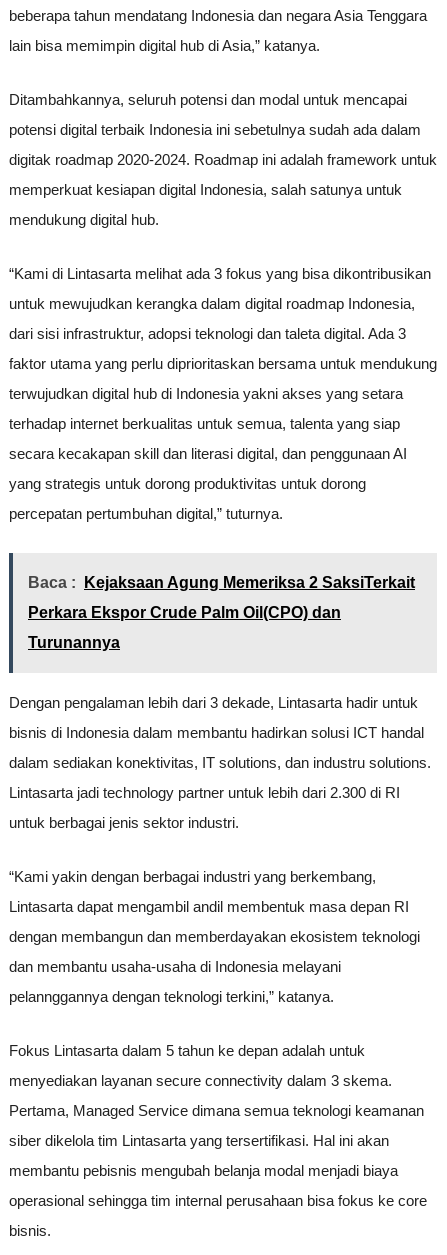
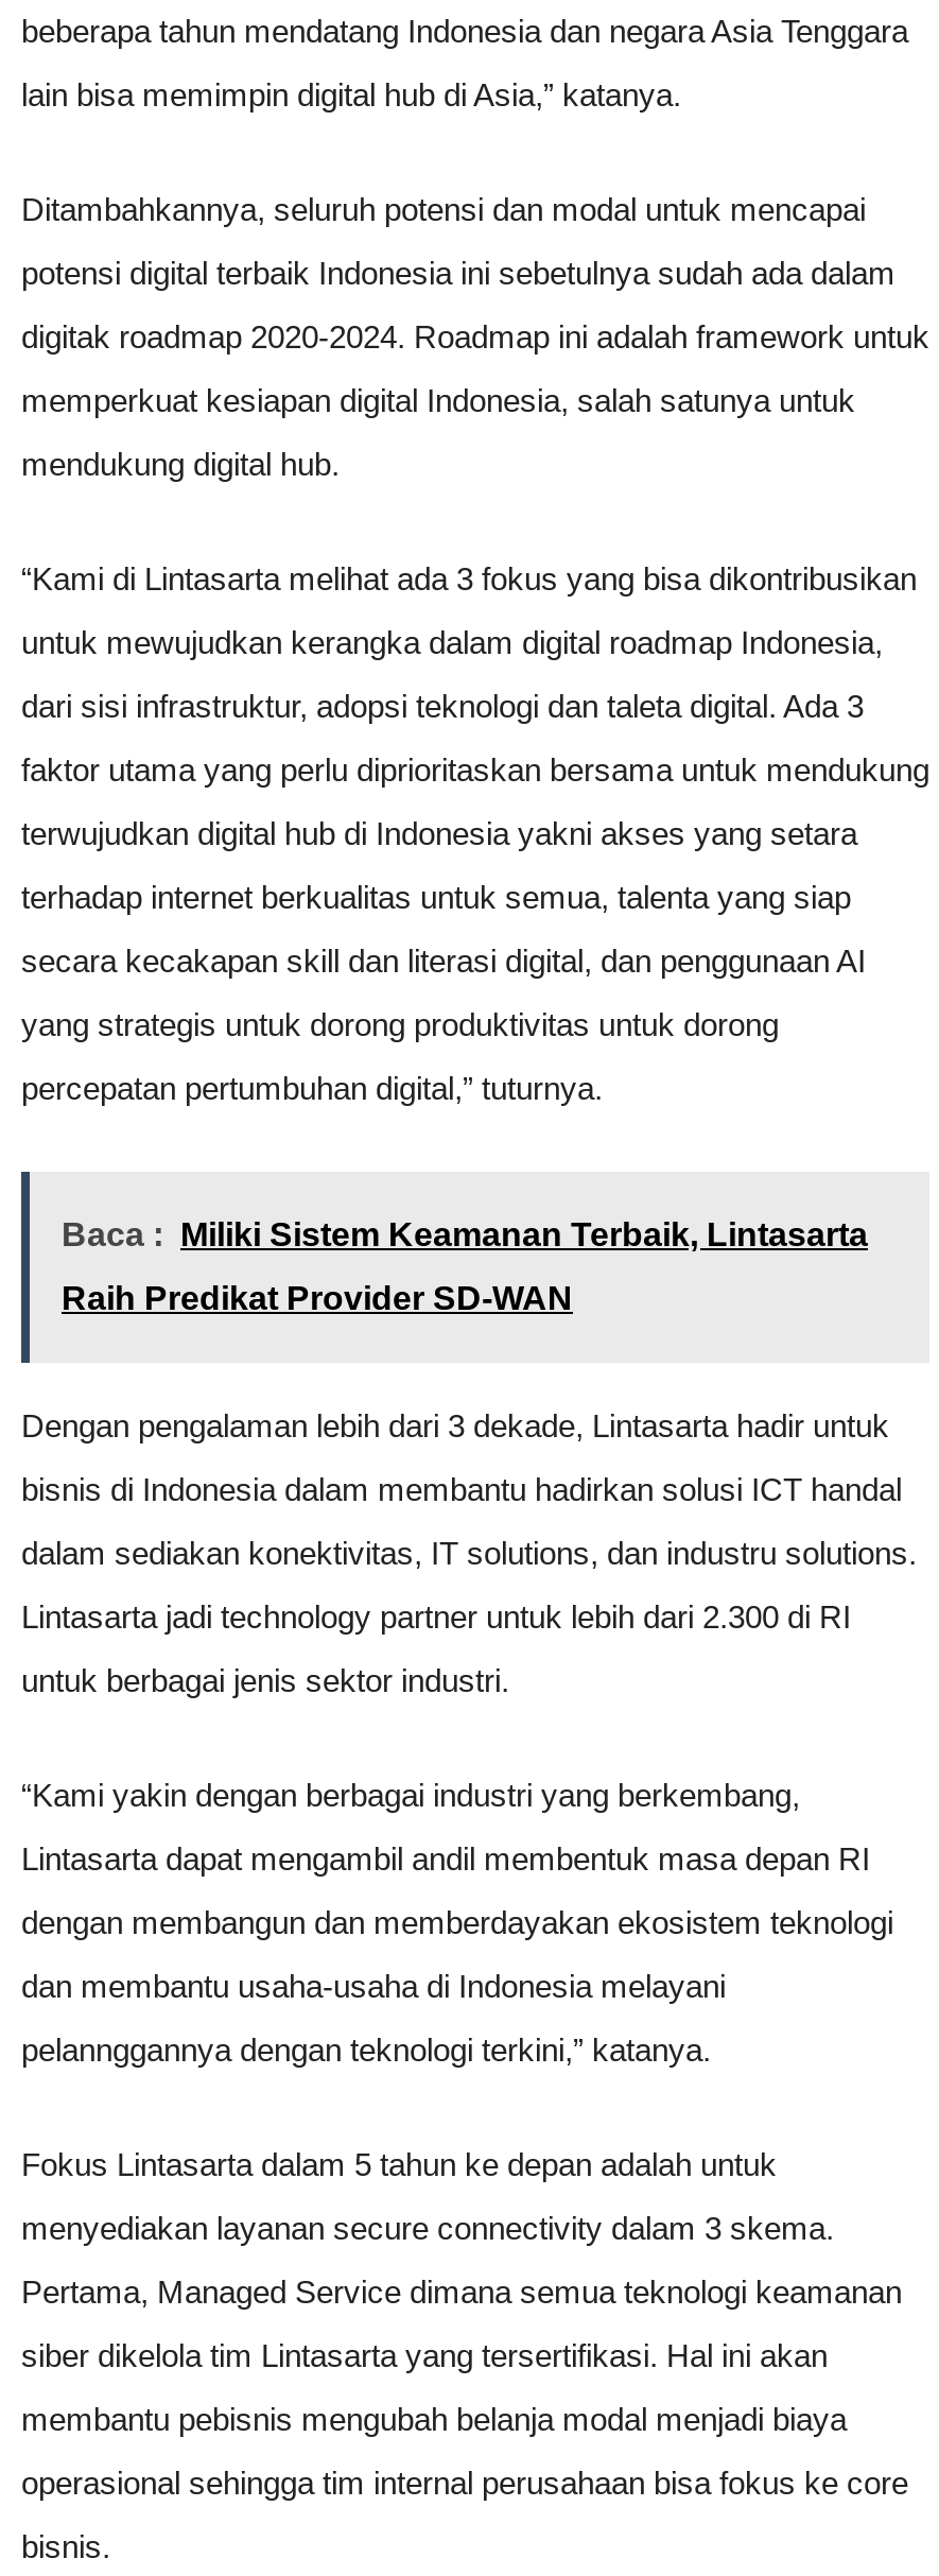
[28,574,415,651] Baca : Kejaksaan Agung Memeriksa 2 SaksiTerkait | Perkara Ekspor Crude Palm Oil(CPO) dan | Turunannya -> [62,1216,868,1316] Baca : Miliki Sistem Keamanan Terbaik, Lintasarta | Raih Predikat Provider SD-WAN

